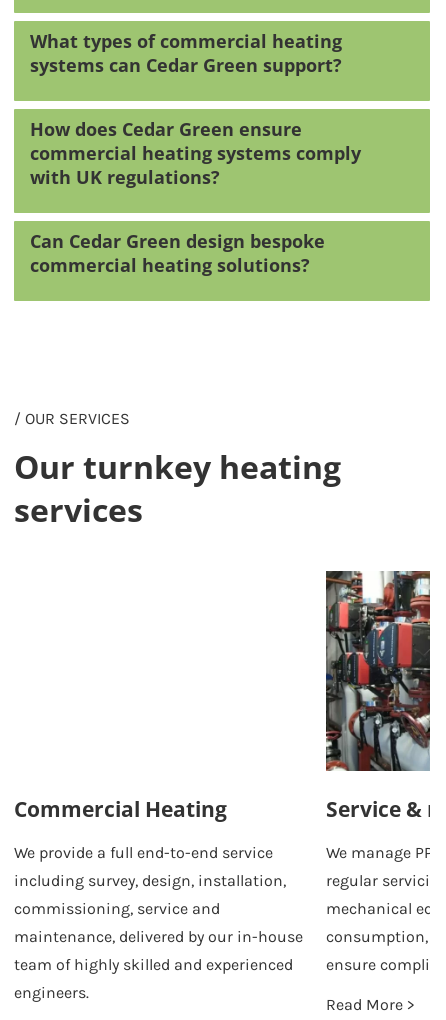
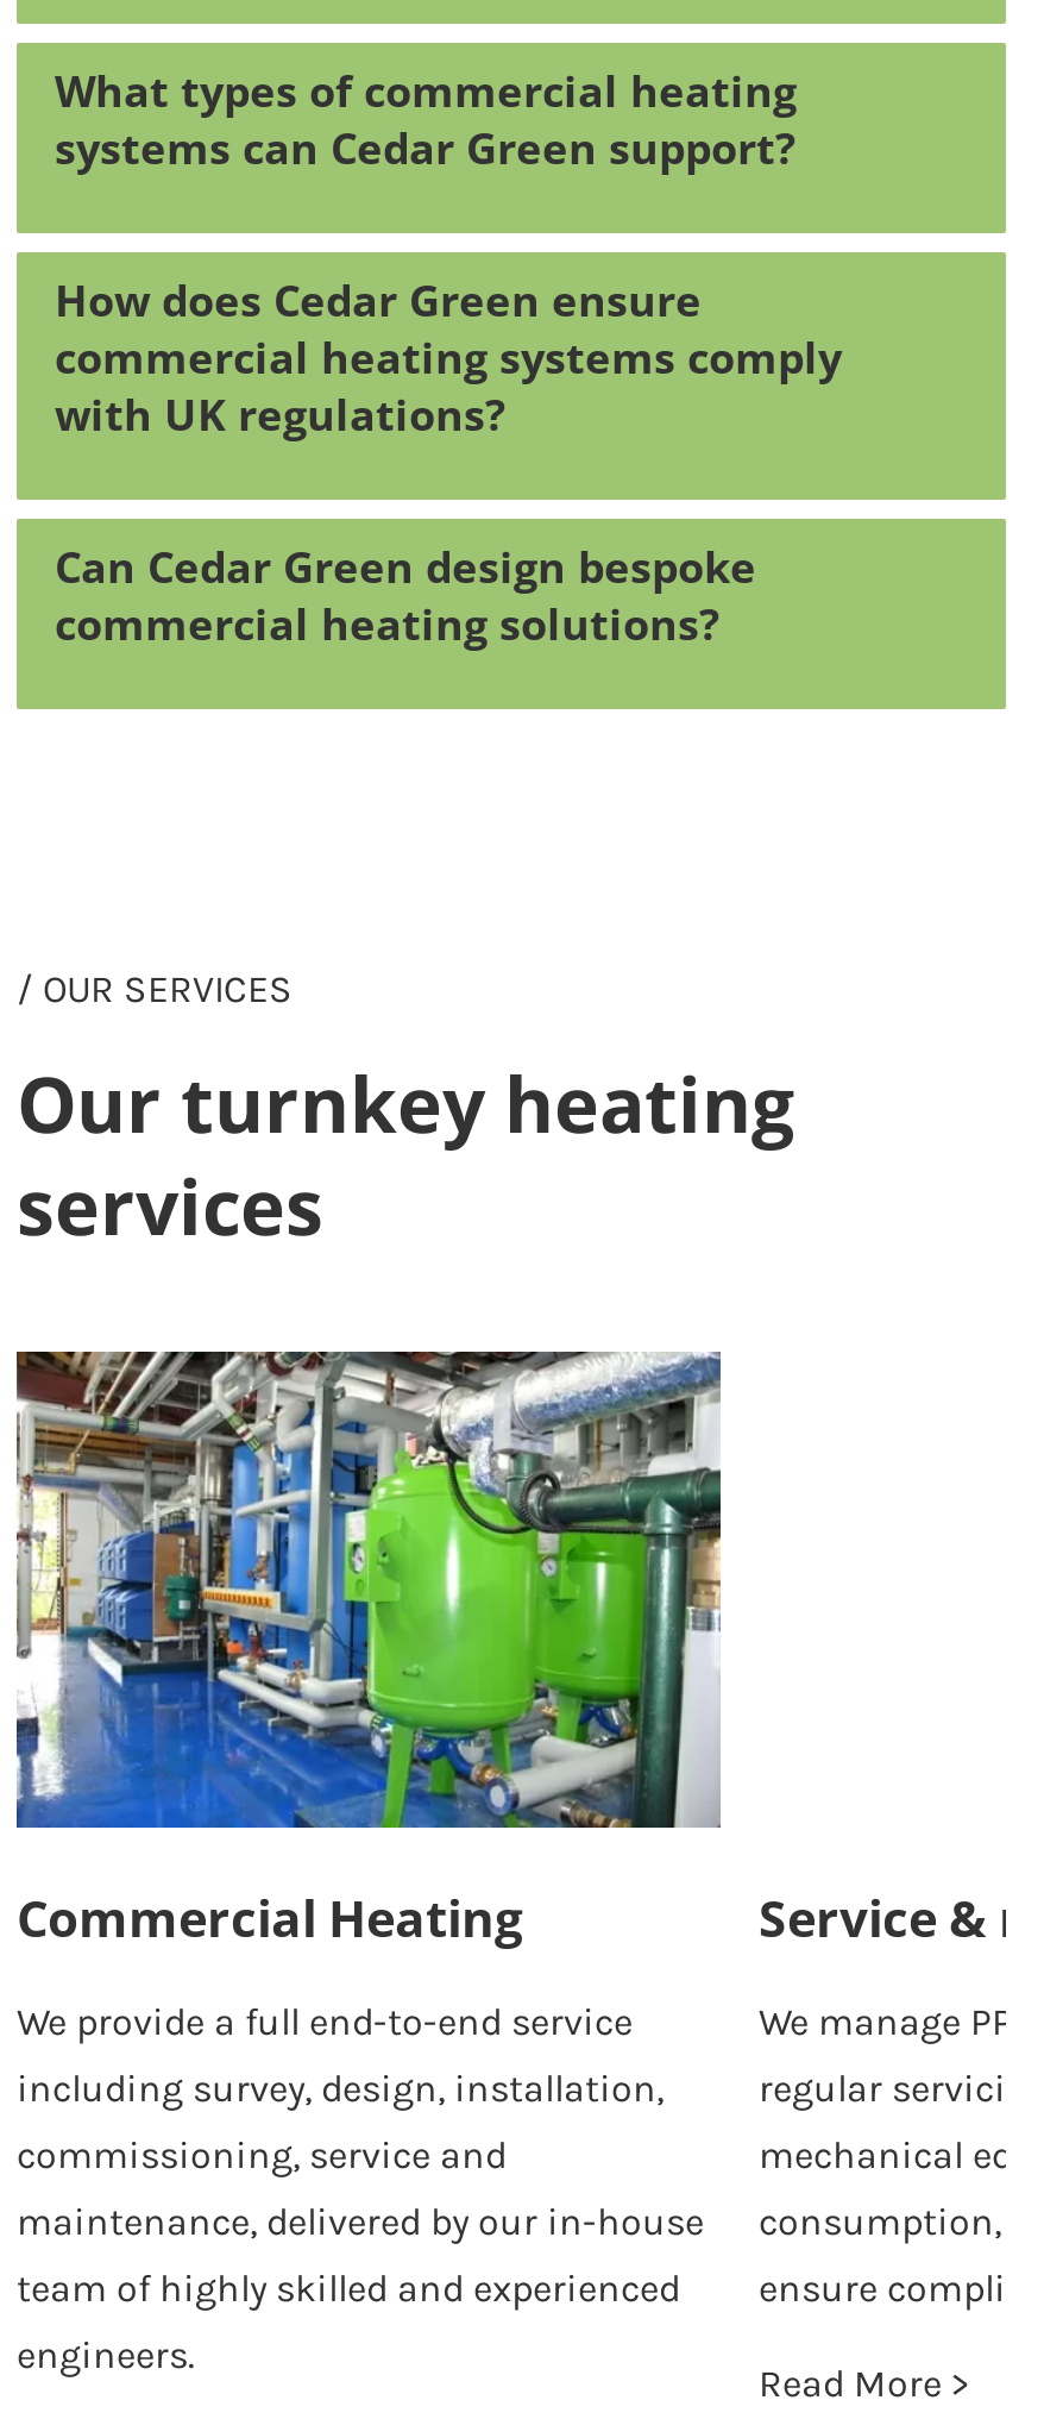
none -> [14,1348,723,1831] [image]
[325,570,431,772] [image] -> none

